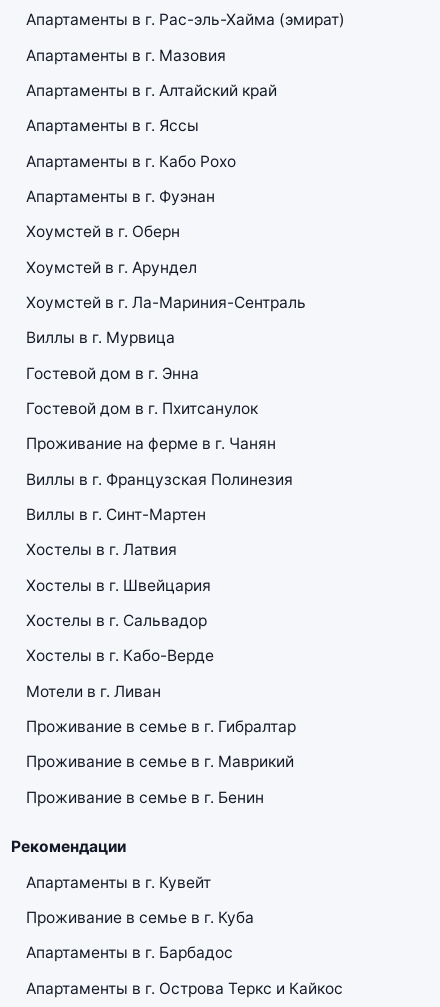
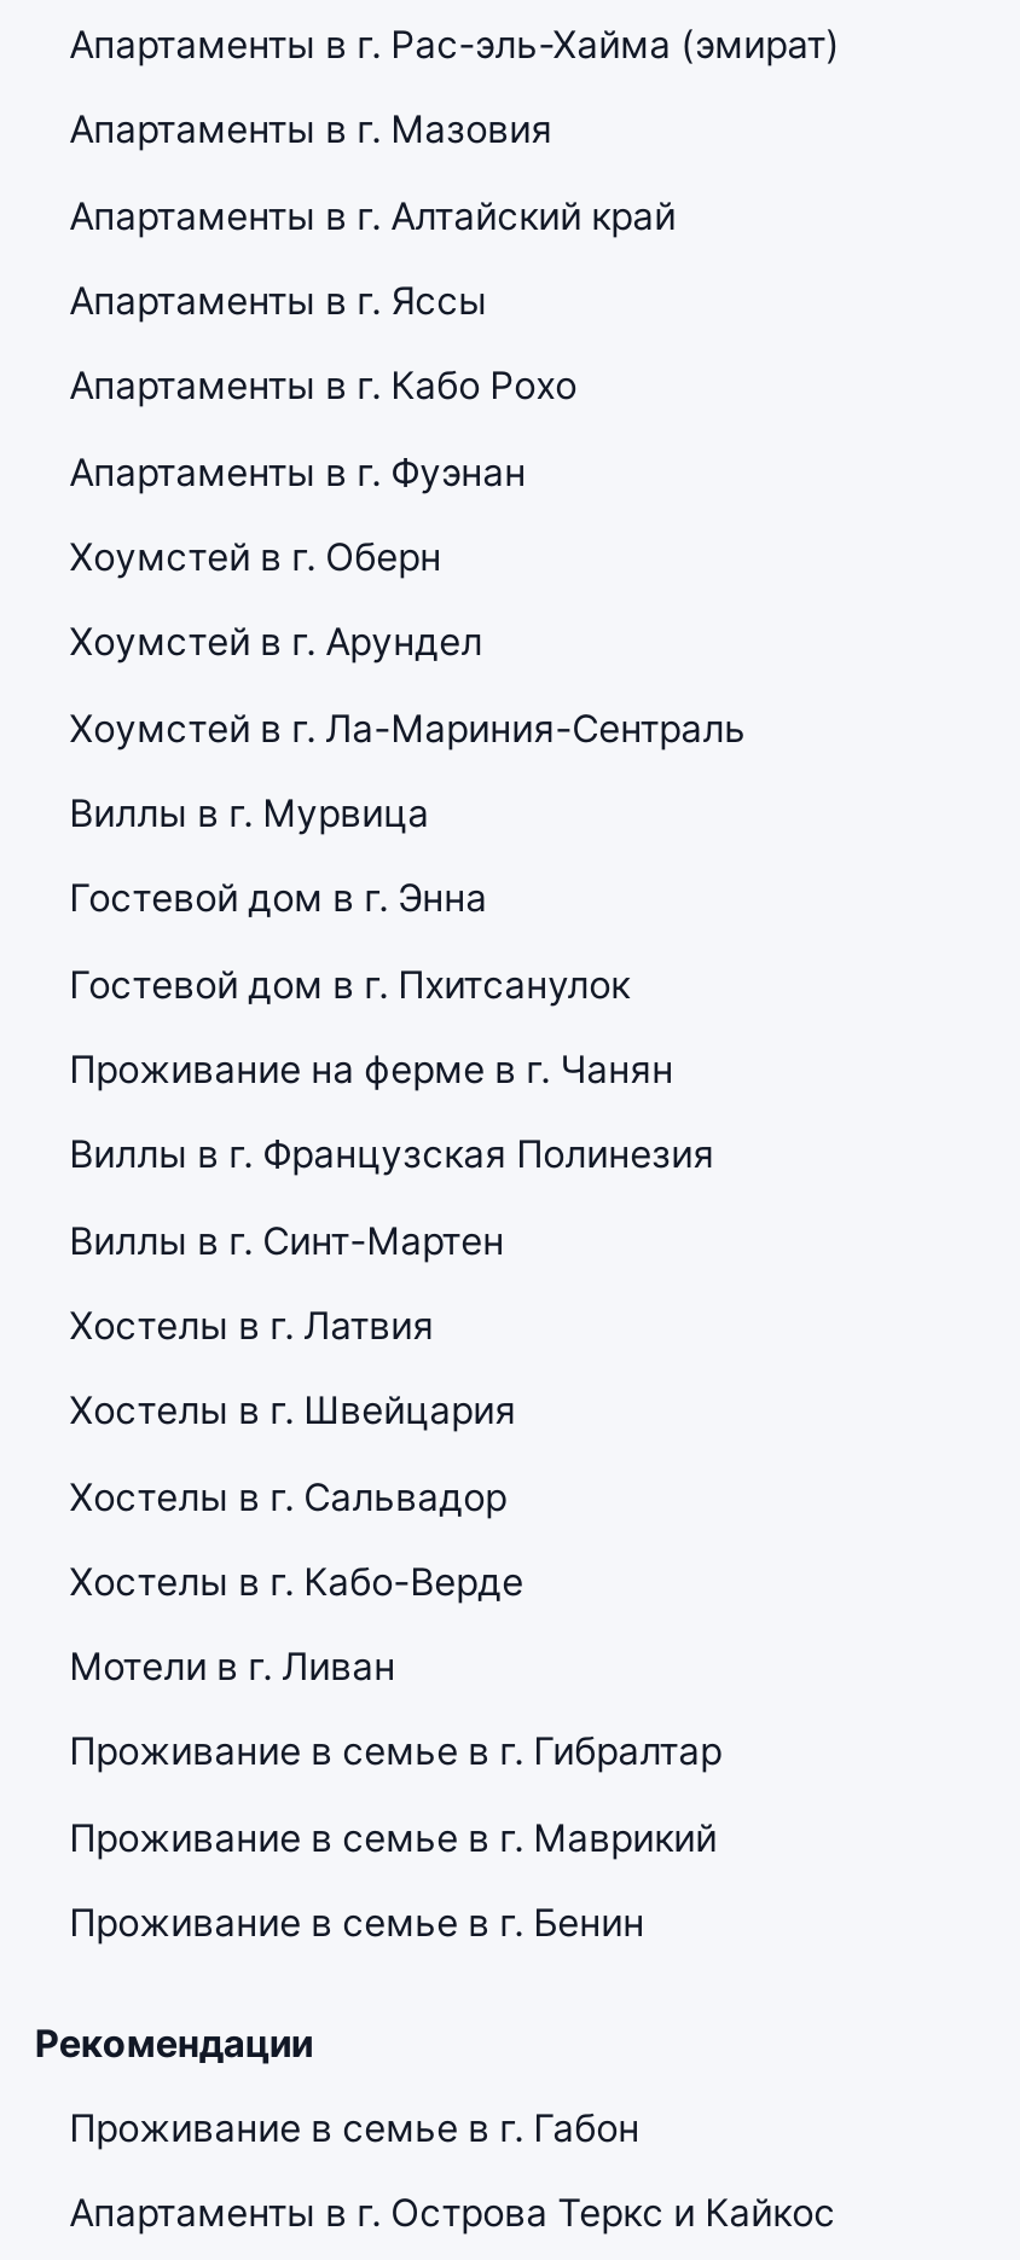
[26,872,254,962] Апартаменты в г. Кувейт | Проживание в семье в г. Куба | Апартаменты в г. Барбадос -> [69,2105,640,2151] Проживание в семье в г. Габон

